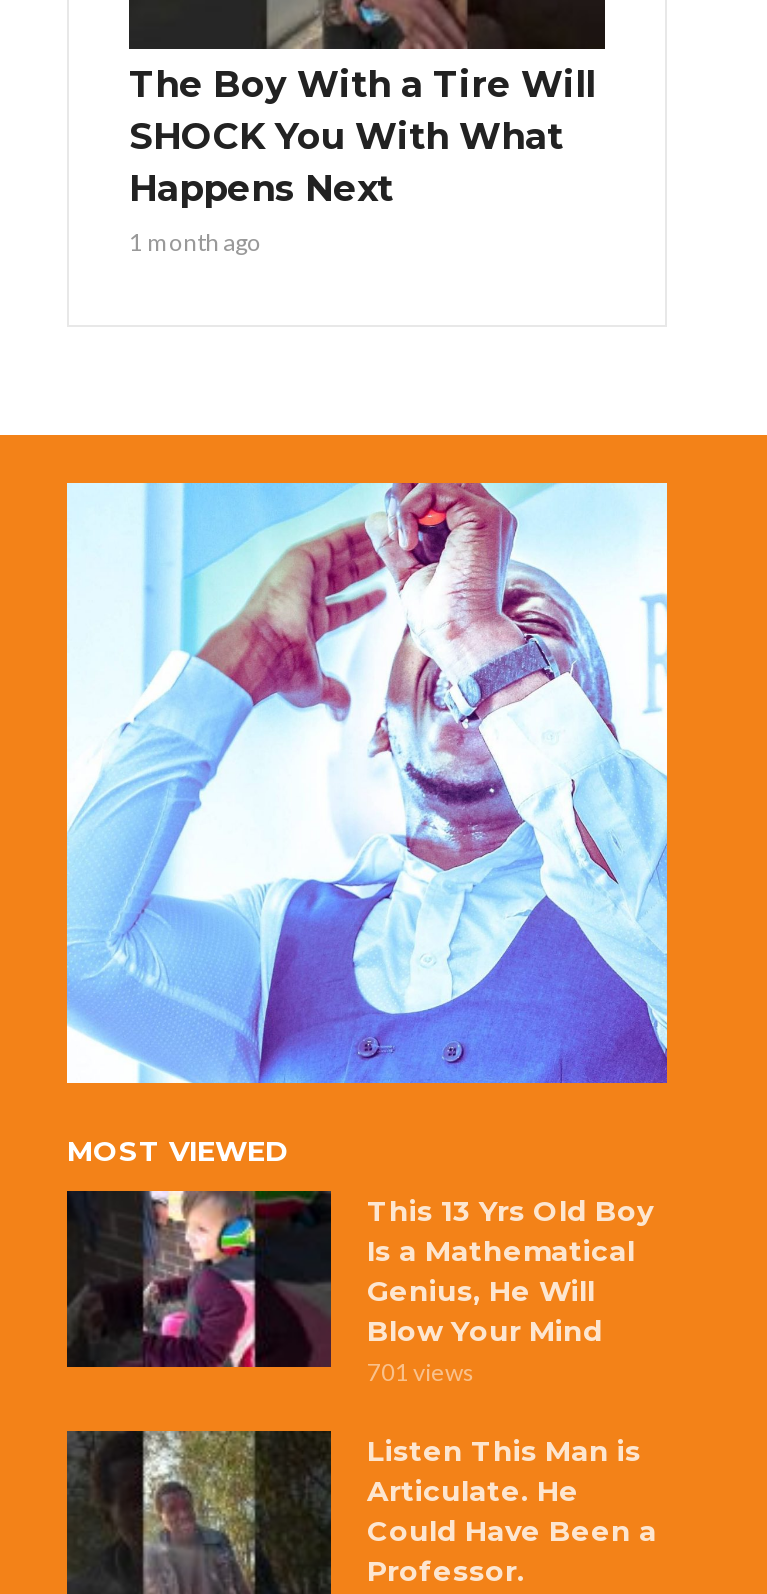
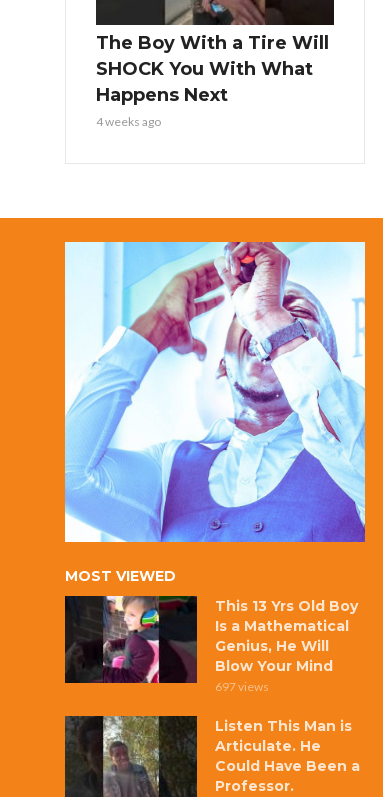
[129,227,261,257] 1 month ago -> [96,114,161,129] 4 weeks ago
[367,1357,475,1387] 701 views -> [215,679,269,694] 697 views

